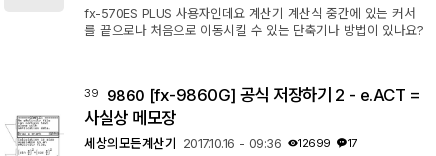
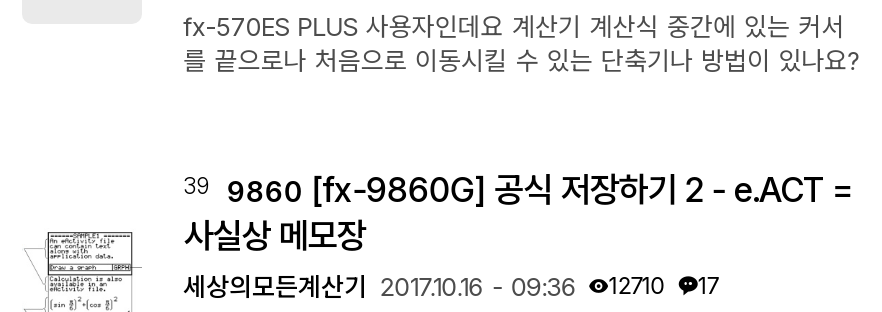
[84,136,357,151] 세상의모든계산기 2017.10.16 - 09:36 12699 17 -> [183,272,718,302] 세상의모든계산기 2017.10.16 - 09:36 12710 17

